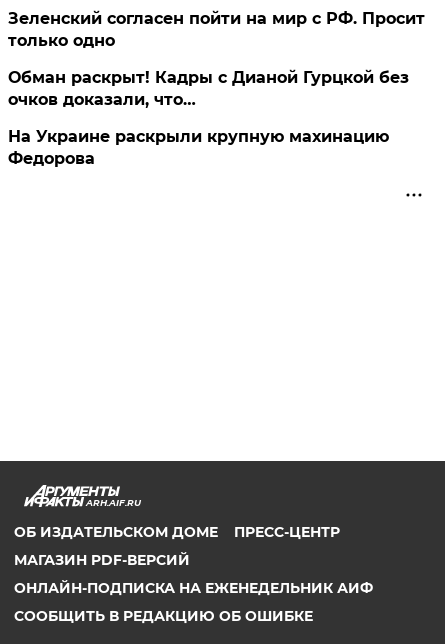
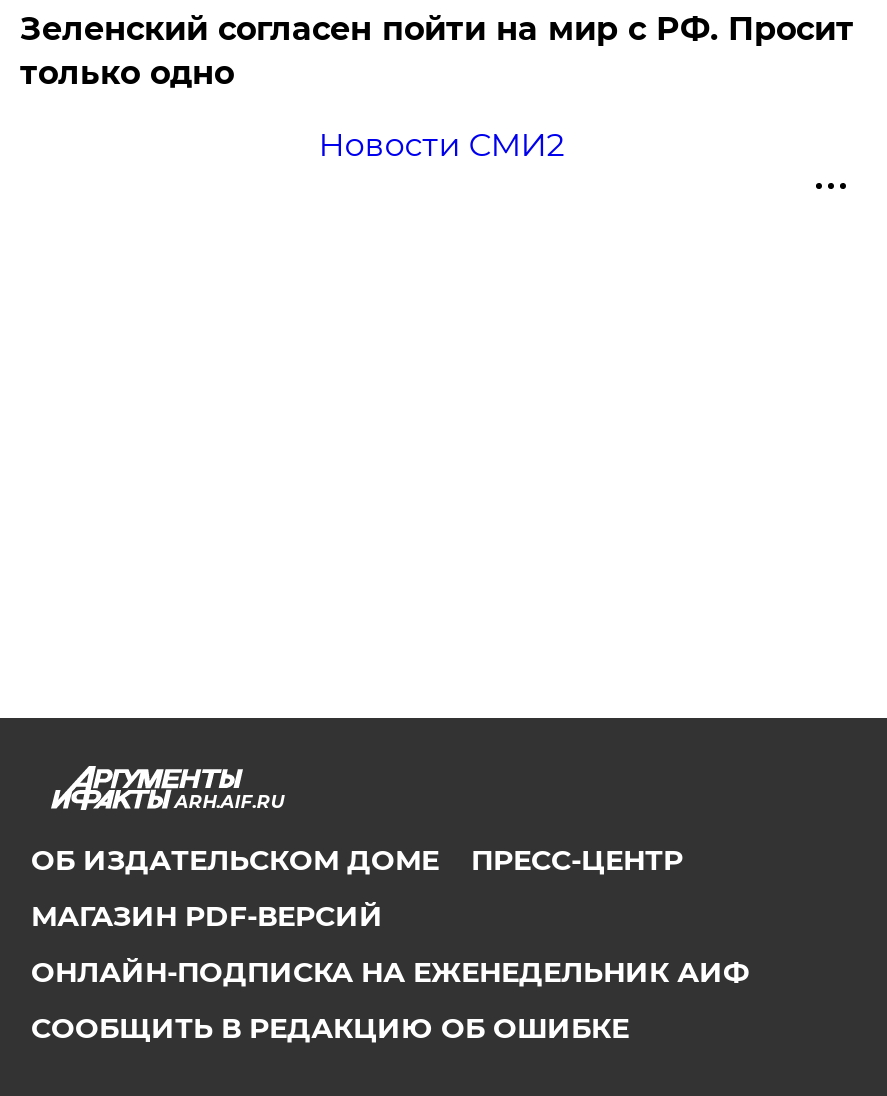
[8,68,409,168] Обман раскрыт! Кадры с Дианой Гурцкой без | очков доказали, что… | На Украине раскрыли крупную махинацию | Федорова -> [318,126,564,164] Новости СМИ2

